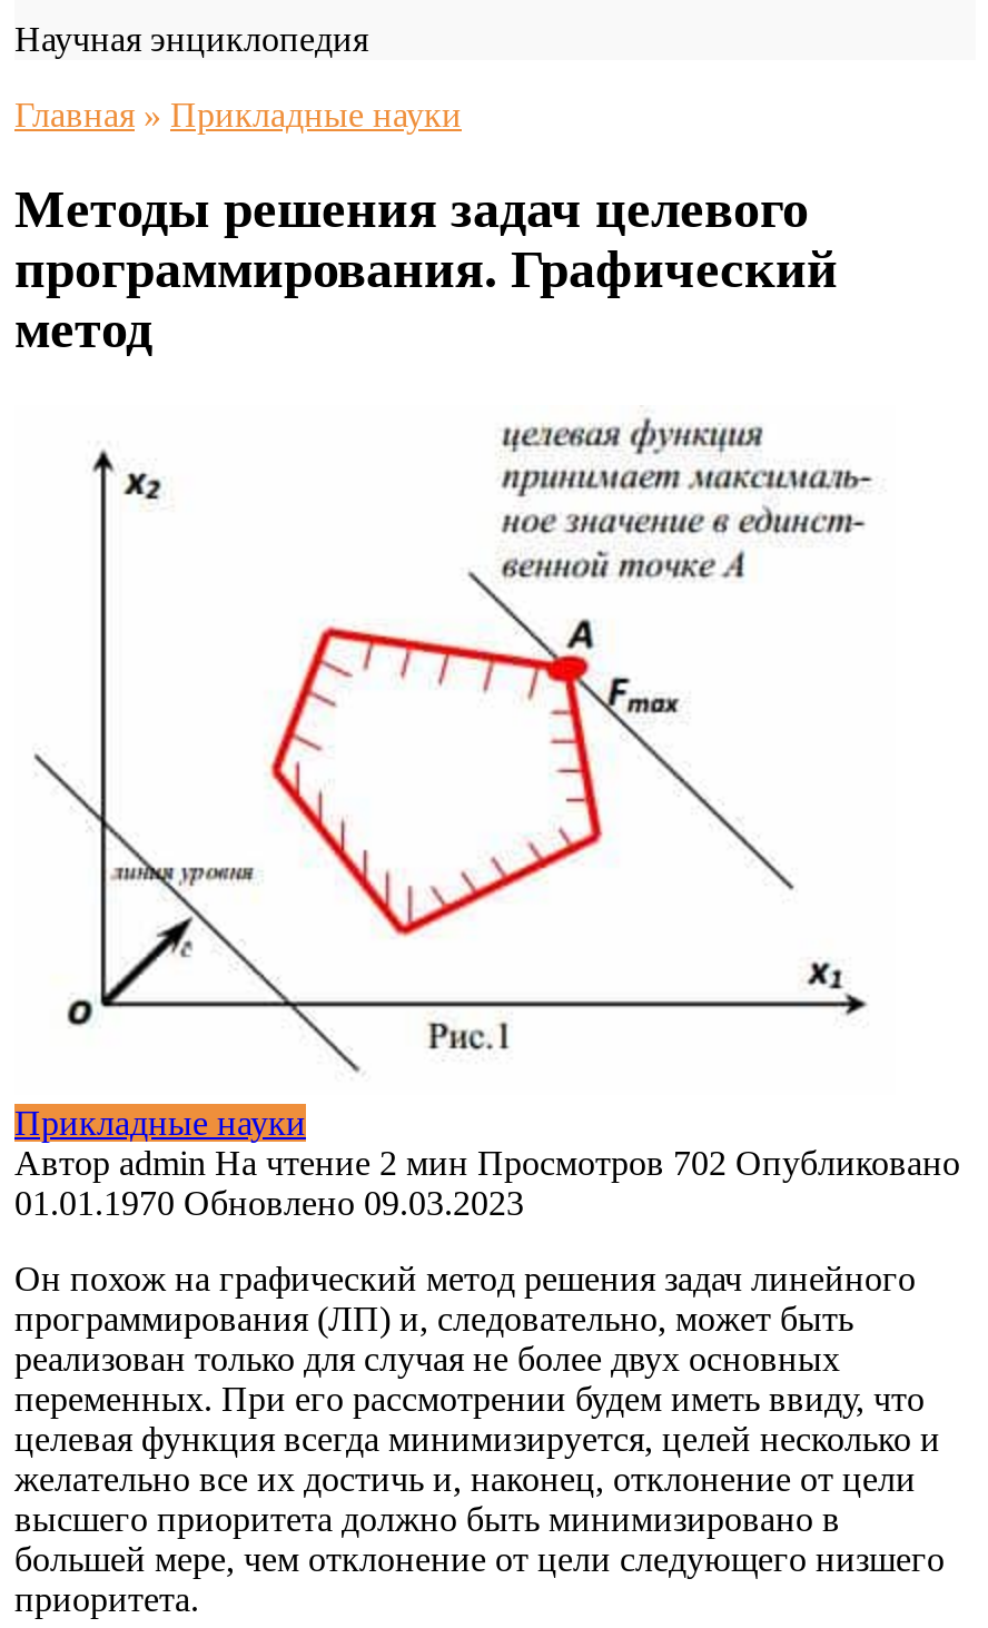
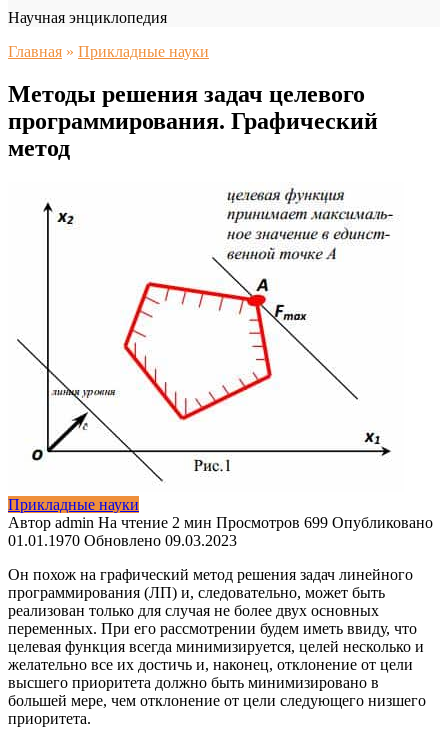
[14,1143,960,1181] Автор admin На чтение 2 мин Просмотров 702 Опубликовано -> [8,514,433,531] Автор admin На чтение 2 мин Просмотров 699 Опубликовано

